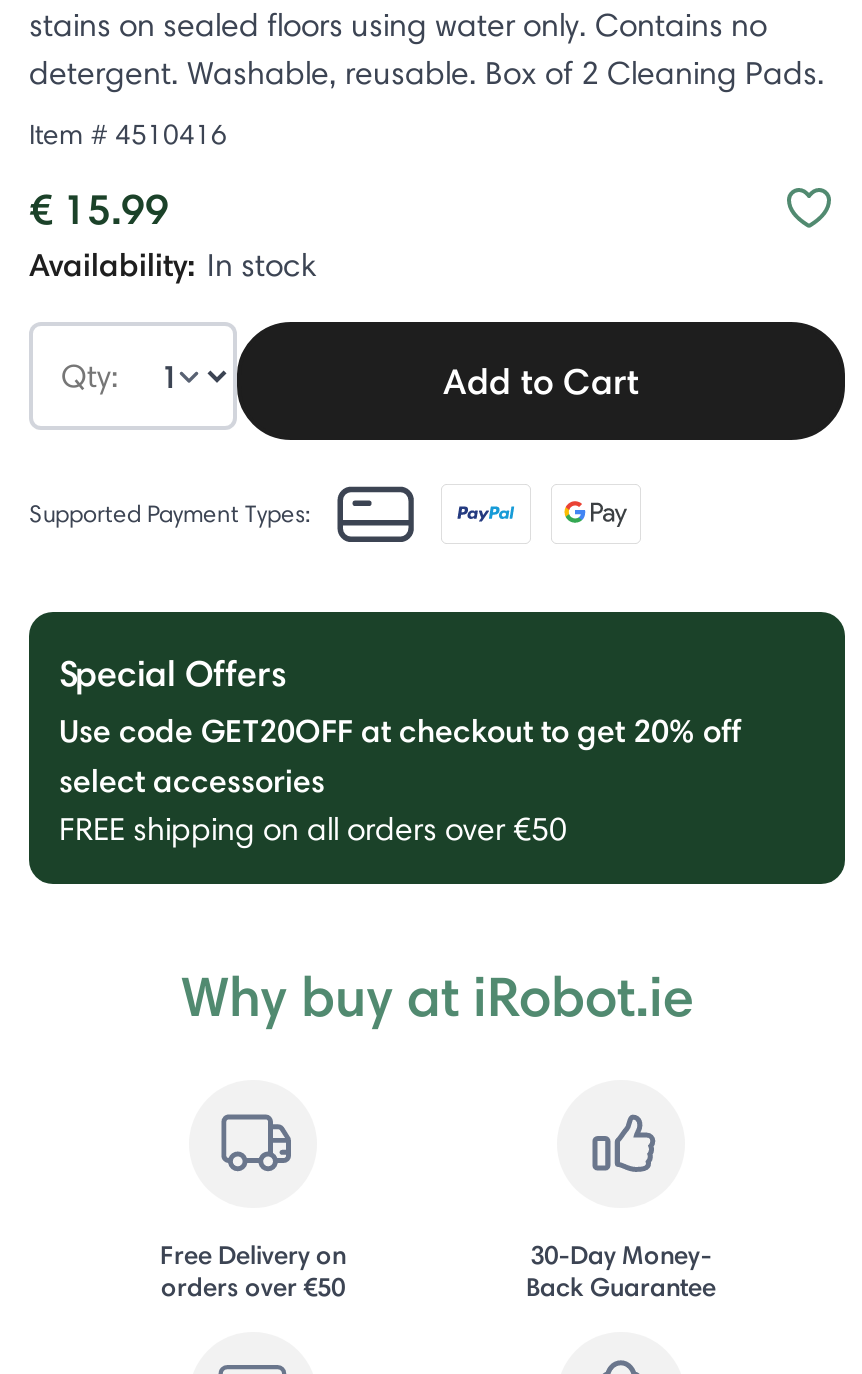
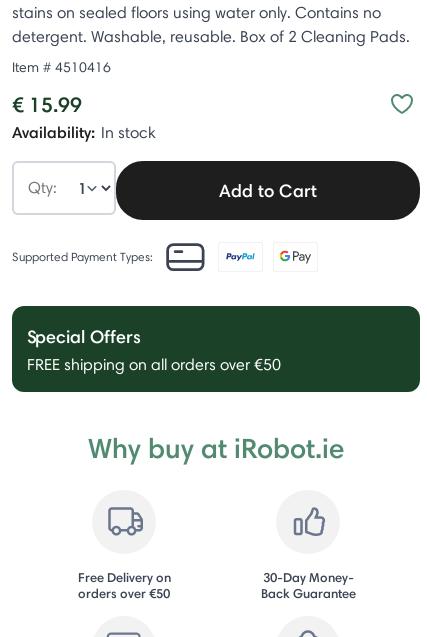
[59,709,741,799] Use code GET20OFF at checkout to get 20% off | select accessories -> none

